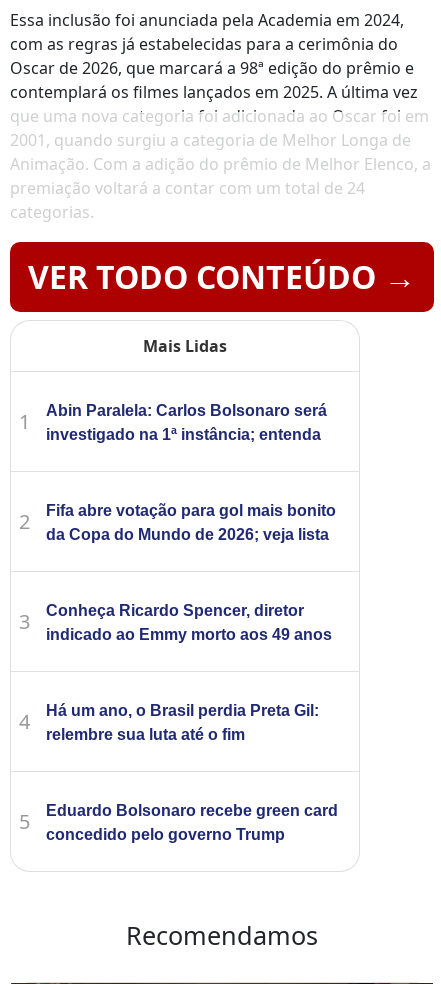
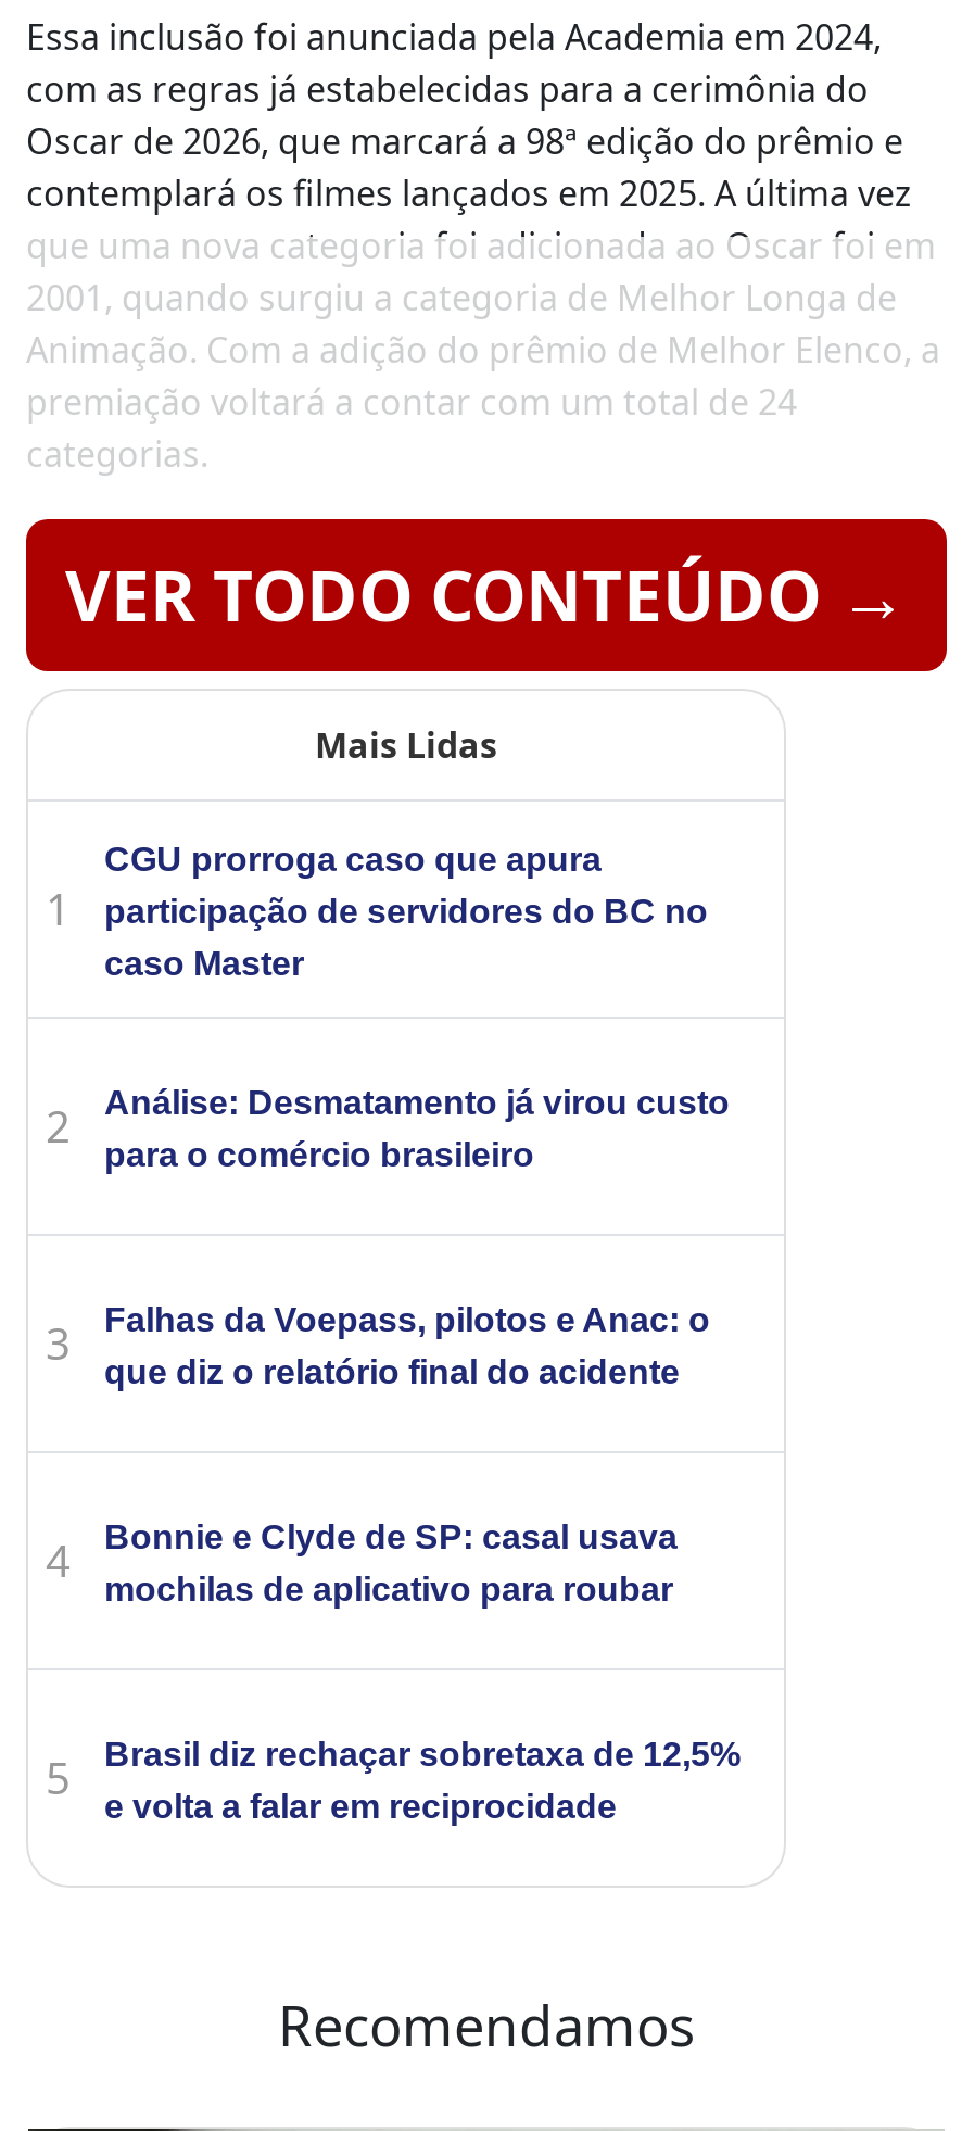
[46,402,327,443] Abin Paralela: Carlos Bolsonaro será | investigado na 1ª instância; entenda -> [104,840,708,981] CGU prorroga caso que apura | participação de servidores do BC no | caso Master
[46,502,336,543] Fifa abre votação para gol mais bonito | da Copa do Mundo de 2026; veja lista -> [104,1083,730,1172] Análise: Desmatamento já virou custo | para o comércio brasileiro
[46,602,332,643] Conheça Ricardo Spencer, diretor | indicado ao Emmy morto aos 49 anos -> [104,1300,710,1389] Falhas da Voepass, pilotos e Anac: o | que diz o relatório final do acidente
[46,702,319,743] Há um ano, o Brasil perdia Preta Gil: | relembre sua luta até o fim -> [104,1518,678,1607] Bonnie e Clyde de SP: casal usava | mochilas de aplicativo para roubar
[46,802,338,843] Eduardo Bolsonaro recebe green card | concedido pelo governo Trump -> [104,1735,741,1824] Brasil diz rechaçar sobretaxa de 12,5% | e volta a falar em reciprocidade

